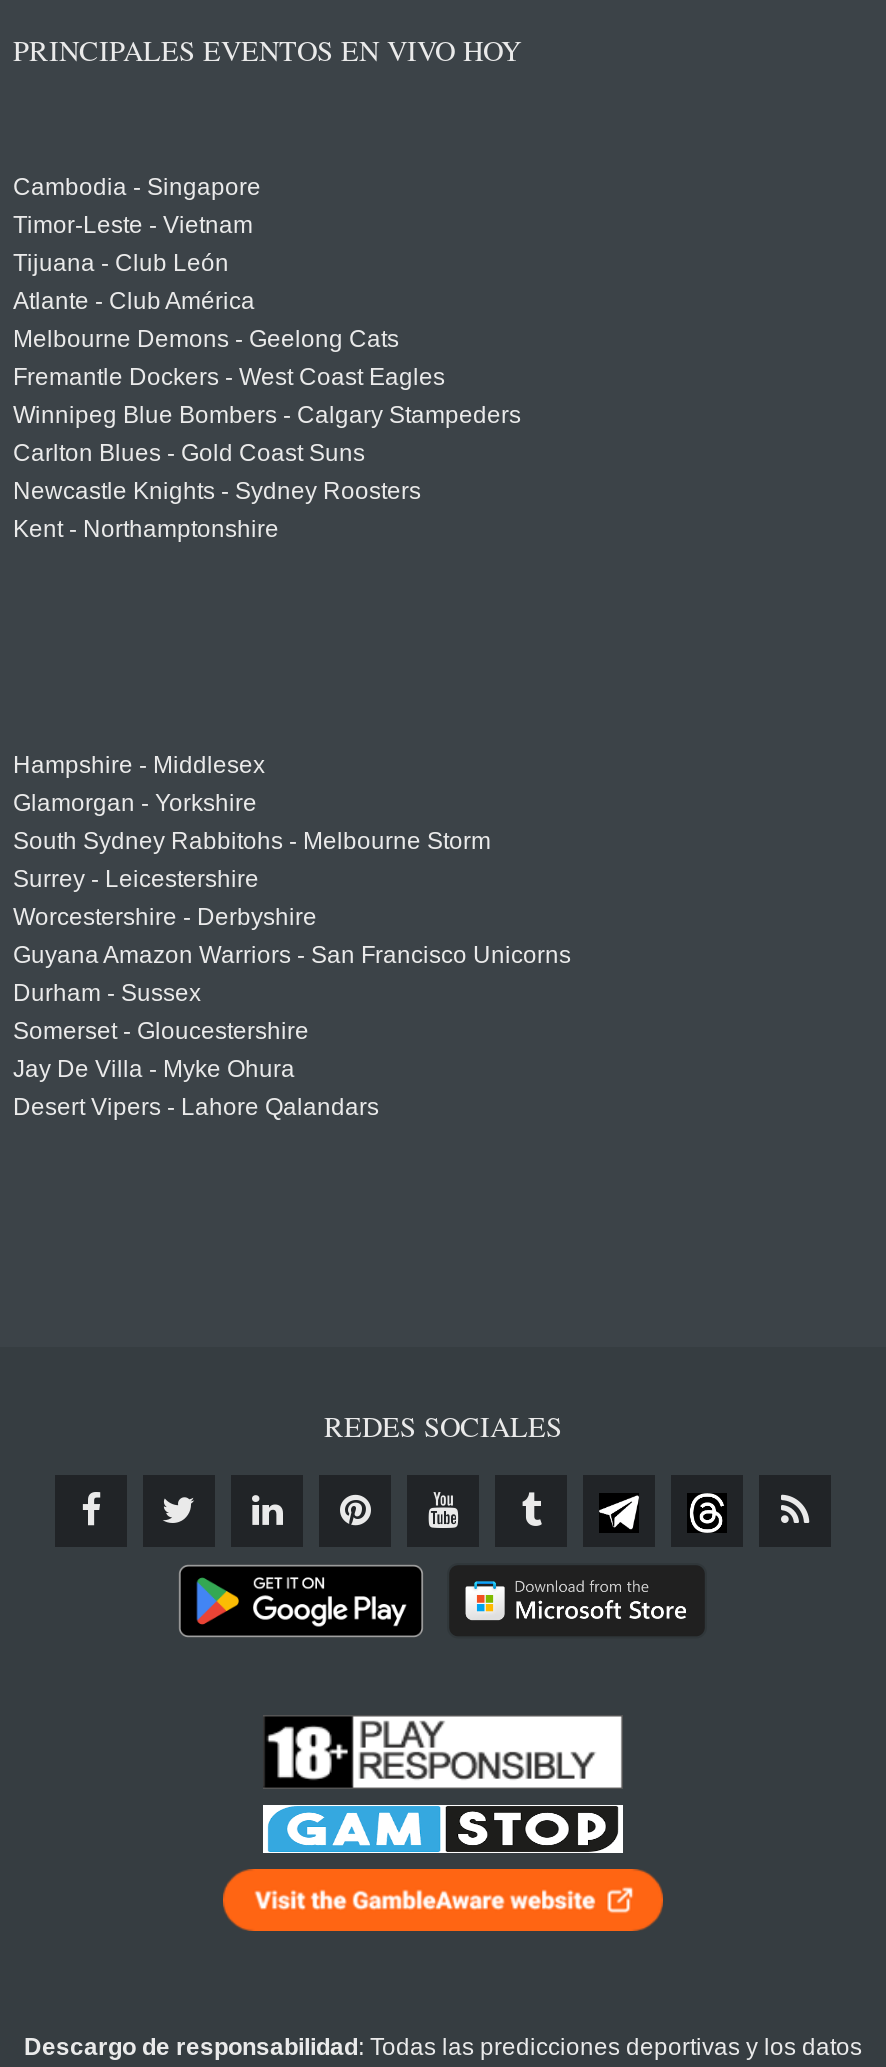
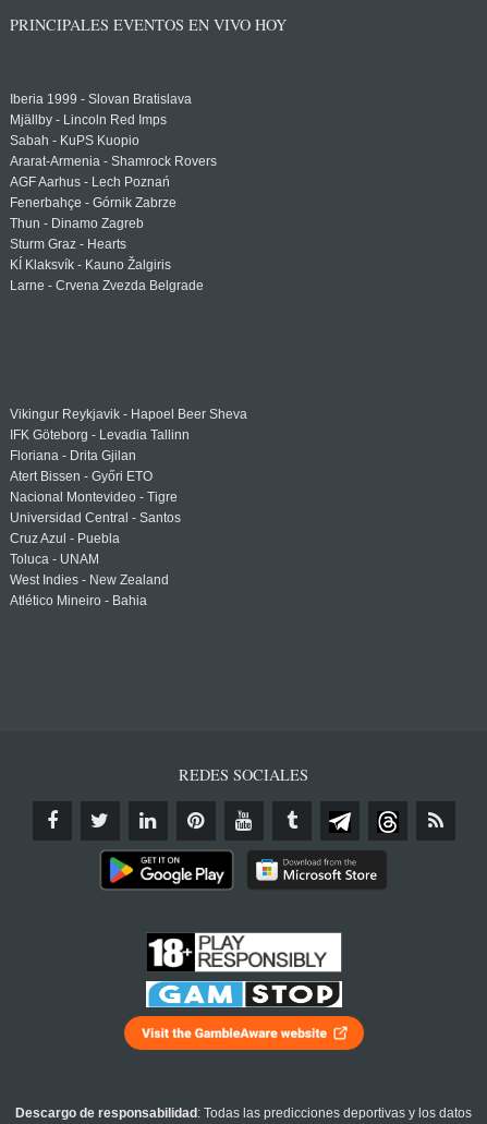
[13,173,521,543] Cambodia - Singapore | Timor-Leste - Vietnam | Tijuana - Club León | Atlante - Club América | Melbourne Demons - Geelong Cats | Fremantle Dockers - West Coast Eagles | Winnipeg Blue Bombers - Calgary Stampeders | Carlton Blues - Gold Coast Suns | Newcastle Knights - Sydney Roosters | Kent - Northamptonshire -> [10,92,217,293] Iberia 1999 - Slovan Bratislava | Mjällby - Lincoln Red Imps | Sabah - KuPS Kuopio | Ararat-Armenia - Shamrock Rovers | AGF Aarhus - Lech Poznań | Fenerbahçe - Górnik Zabrze | Thun - Dinamo Zagreb | Sturm Graz - Hearts | KÍ Klaksvík - Kauno Žalgiris | Larne - Crvena Zvezda Belgrade
[13,751,571,1121] Hampshire - Middlesex | Glamorgan - Yorkshire | South Sydney Rabbitohs - Melbourne Storm | Surrey - Leicestershire | Worcestershire - Derbyshire | Guyana Amazon Warriors - San Francisco Unicorns | Durham - Sussex | Somerset - Gloucestershire | Jay De Villa - Myke Ohura | Desert Vipers - Lahore Qalandars -> [10,407,247,608] Vikingur Reykjavik - Hapoel Beer Sheva | IFK Göteborg - Levadia Tallinn | Floriana - Drita Gjilan | Atert Bissen - Győri ETO | Nacional Montevideo - Tigre | Universidad Central - Santos | Cruz Azul - Puebla | Toluca - UNAM | West Indies - New Zealand | Atlético Mineiro - Bahia

